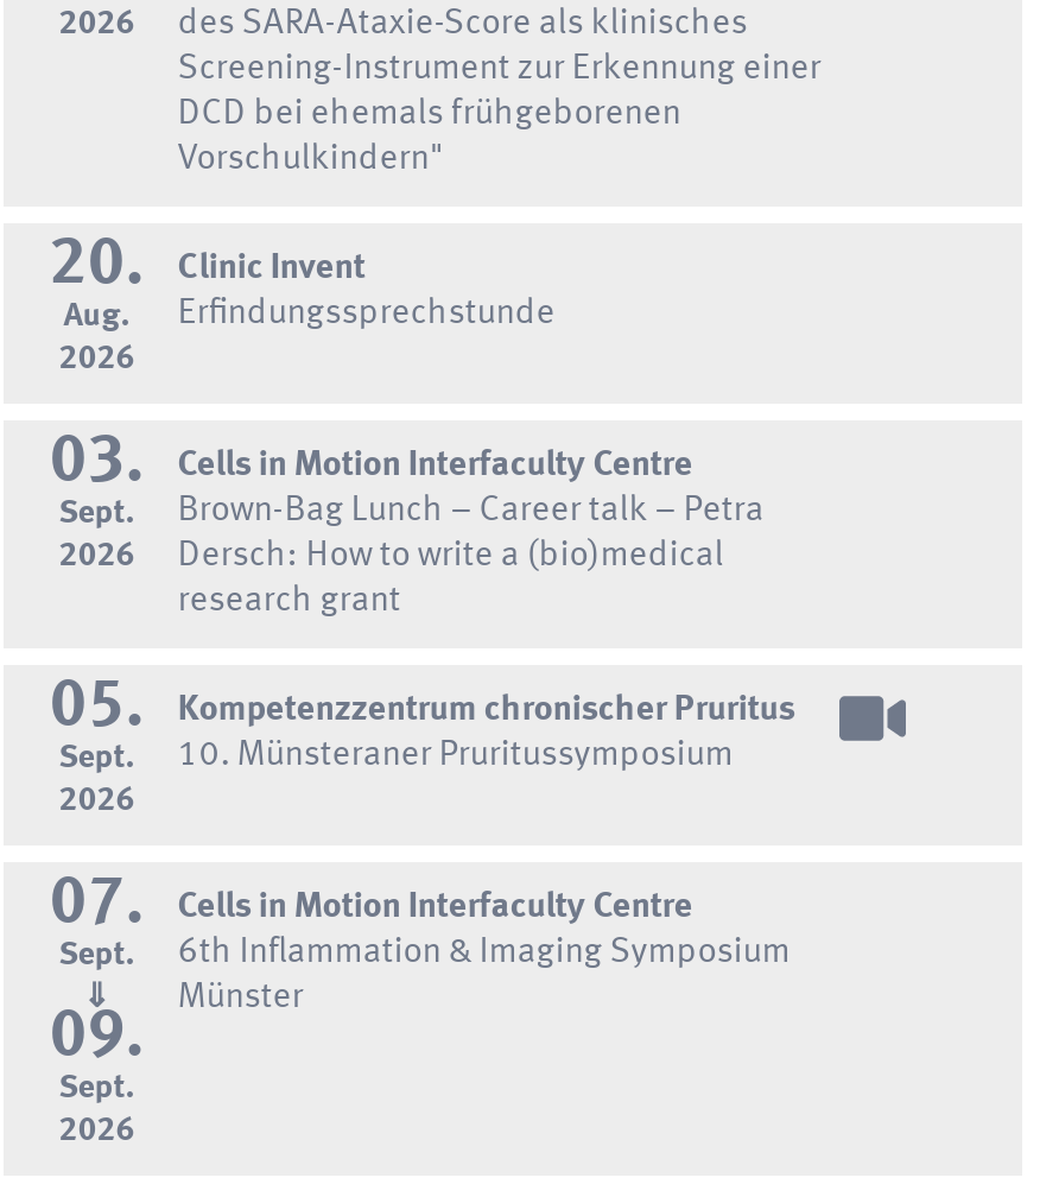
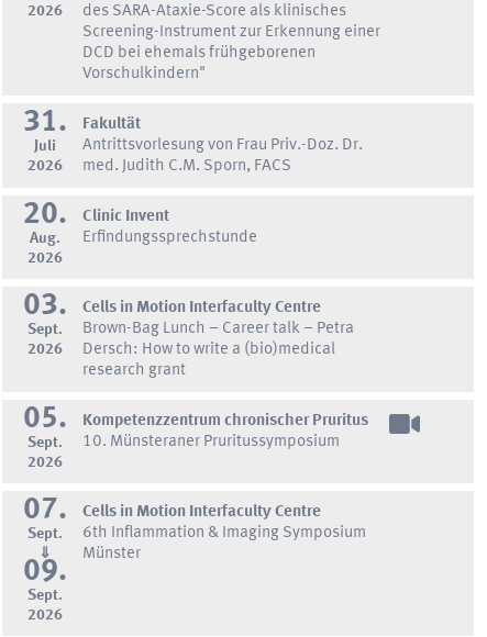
none -> [23,108,67,174] 31. | Juli | 2026
none -> [83,117,363,175] Fakultät | Antrittsvorlesung von Frau Priv.-Doz. Dr. | med. Judith C.M. Sporn, FACS

